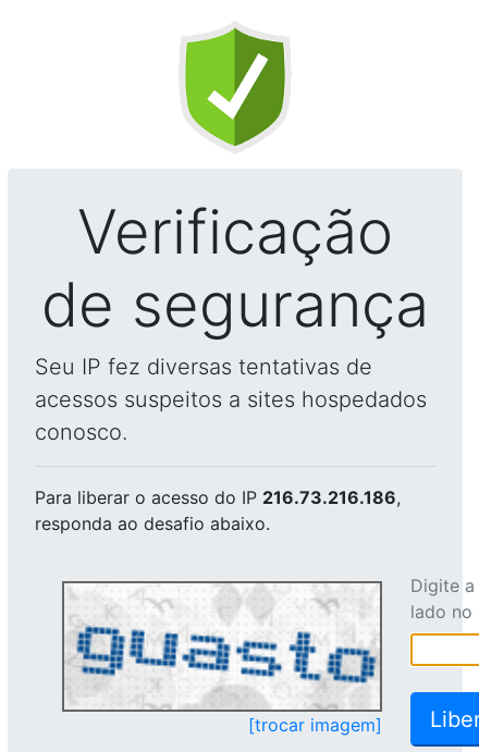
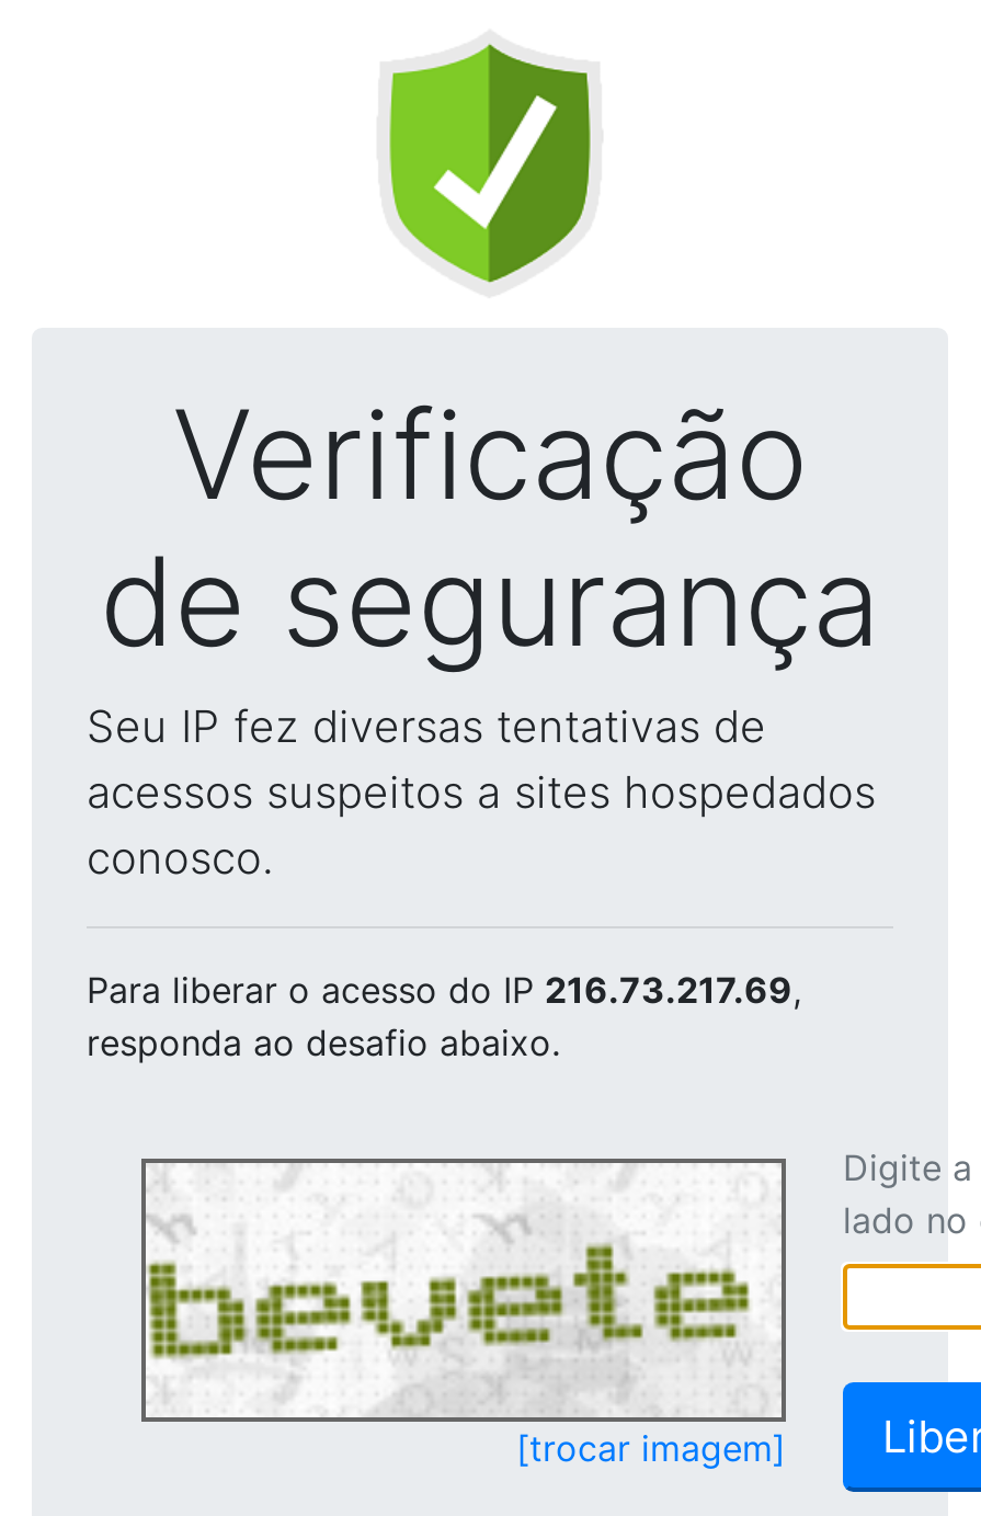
[35,486,401,508] Para liberar o acesso do IP 216.73.216.186, -> [87,968,801,1012] Para liberar o acesso do IP 216.73.217.69,
[65,599,378,707] [image] -> [148,1196,777,1415] [image]

